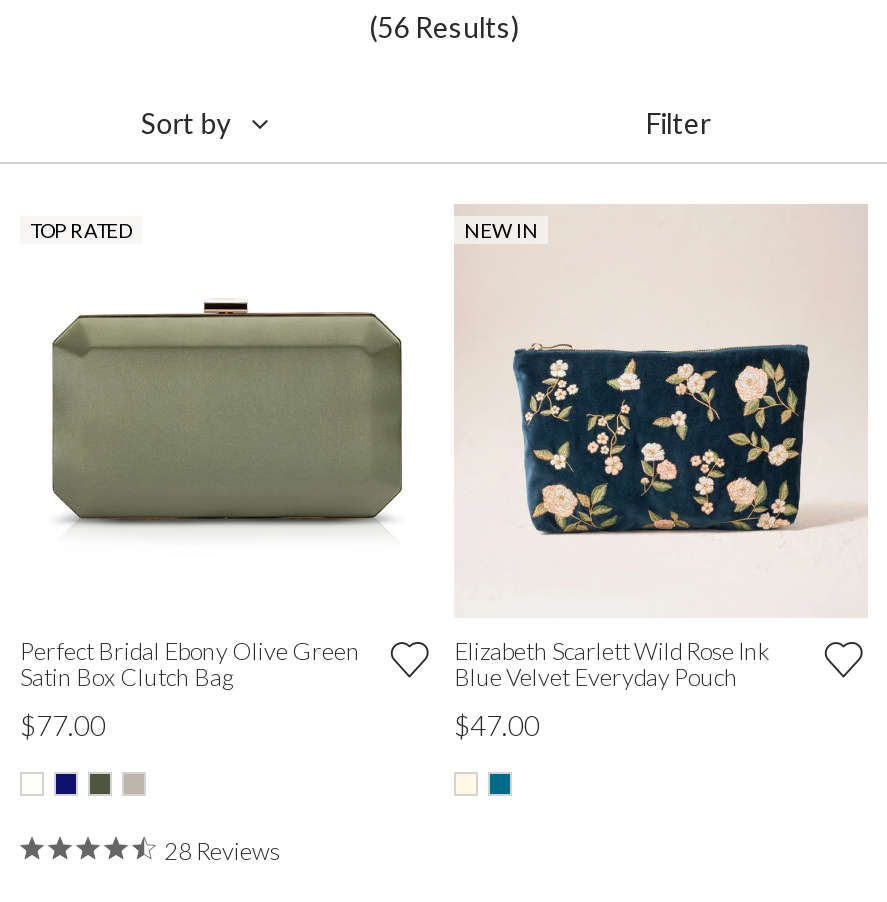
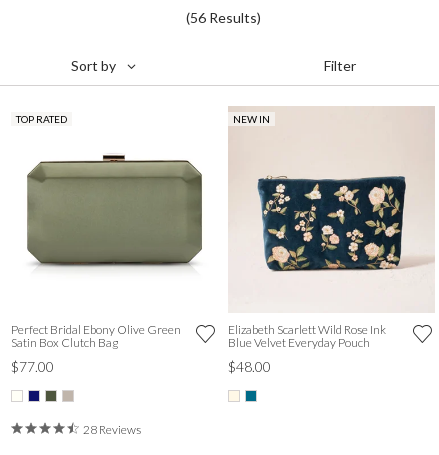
[454,708,540,742] $47.00 -> [228,358,271,375] $48.00

